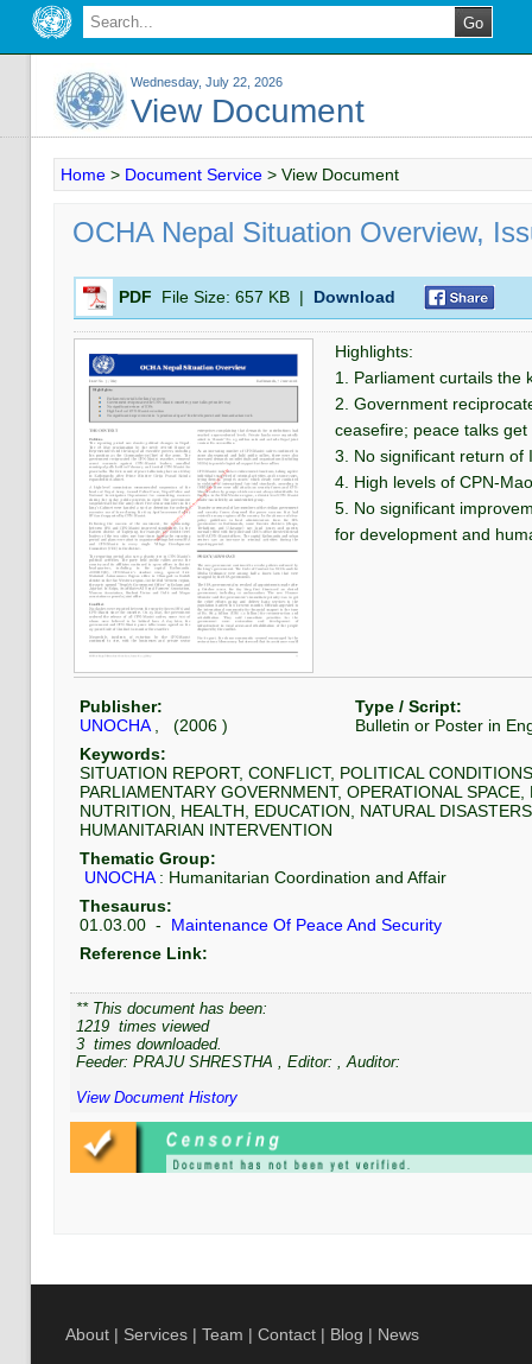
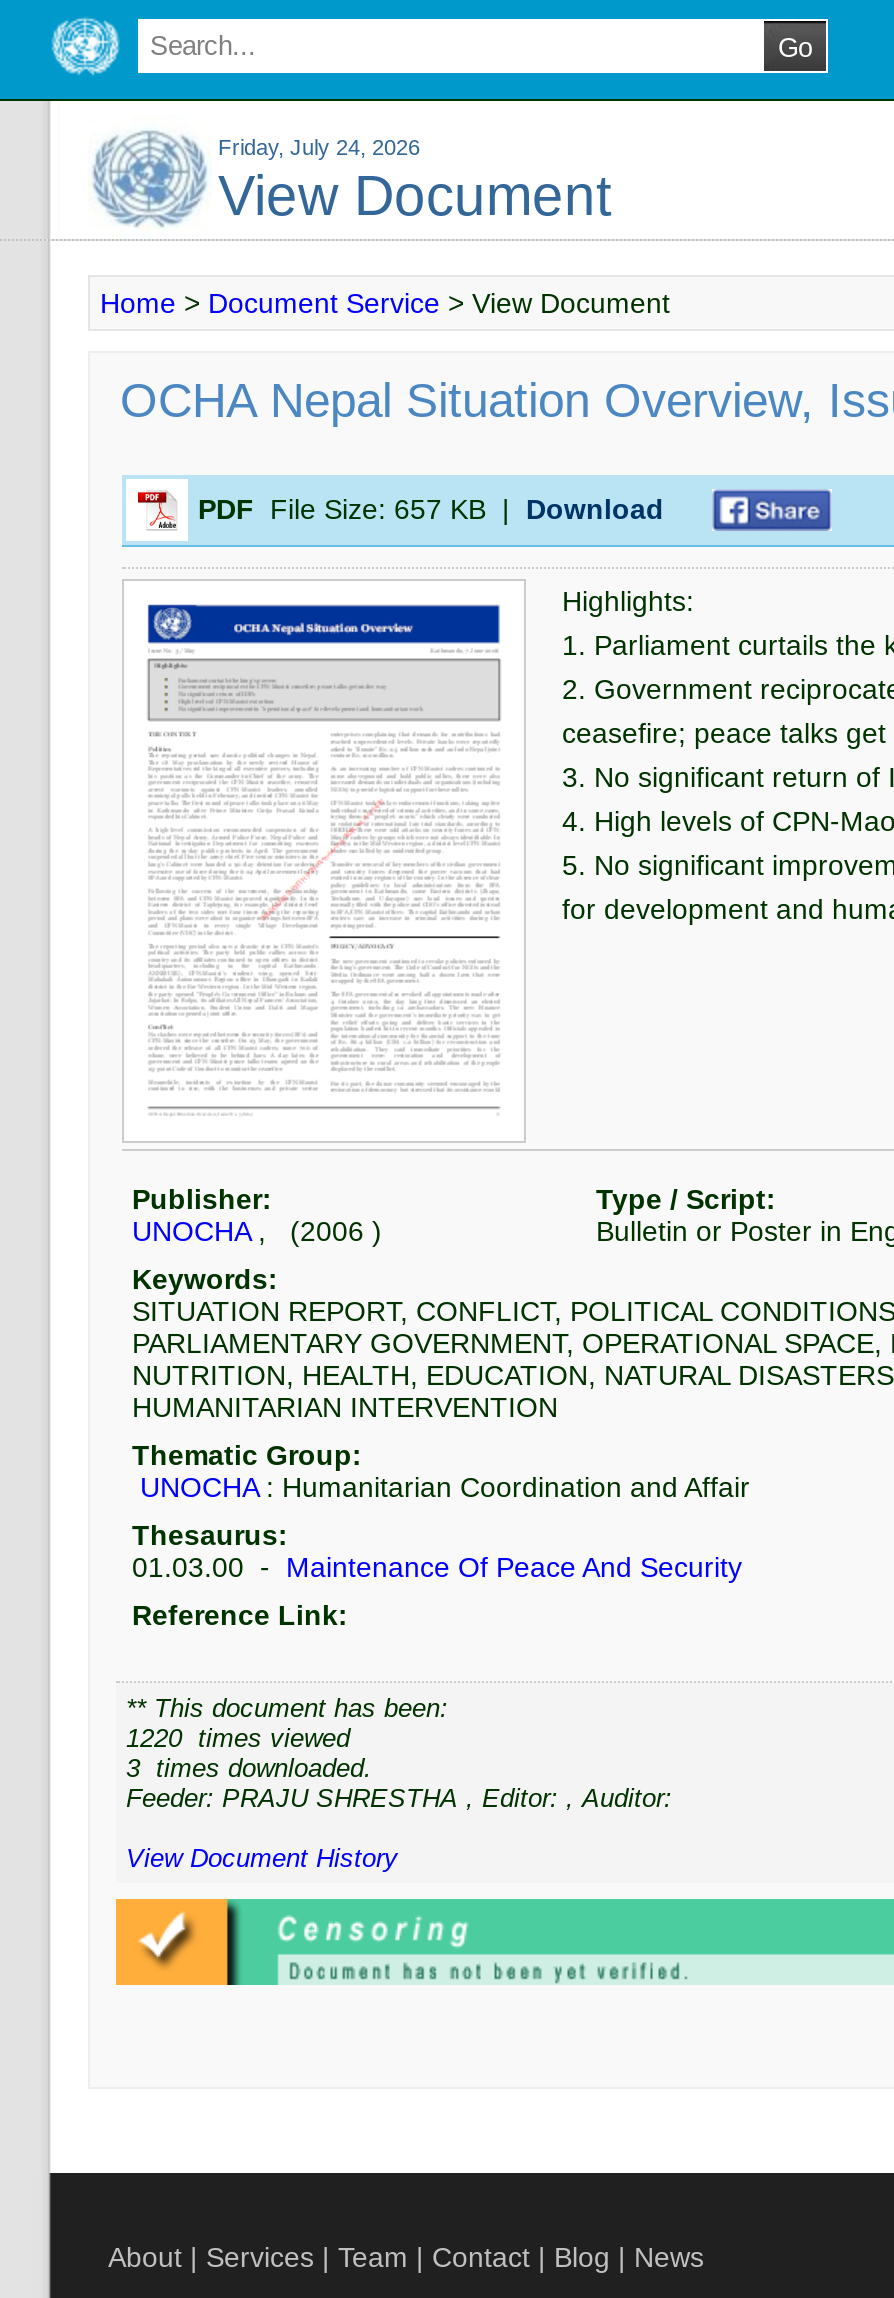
[131,75,283,89] Wednesday, July 22, 2026 -> [218,135,420,159] Friday, July 24, 2026
[76,1017,209,1035] 1219 times viewed -> [126,1723,350,1753] 1220 times viewed

